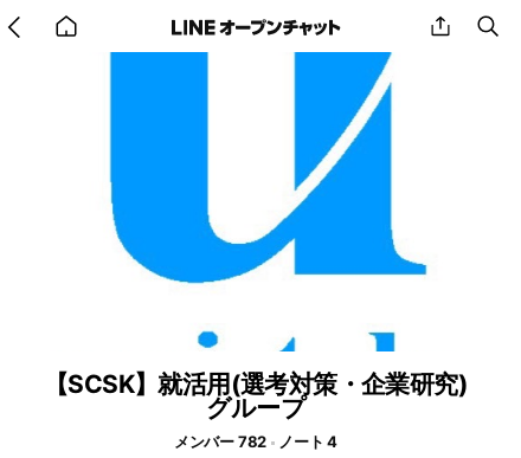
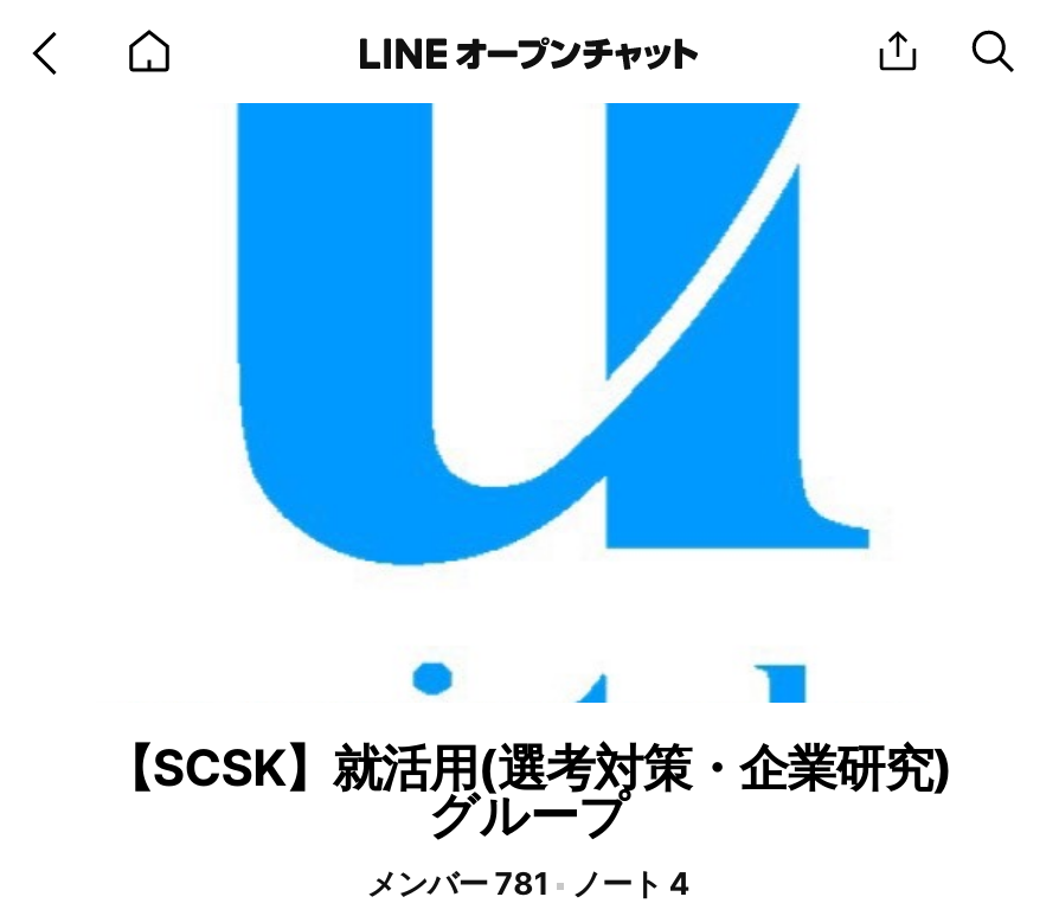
[174,432,338,451] メンバー 782 ノート 4 -> [367,864,690,902] メンバー 781 ノート 4

